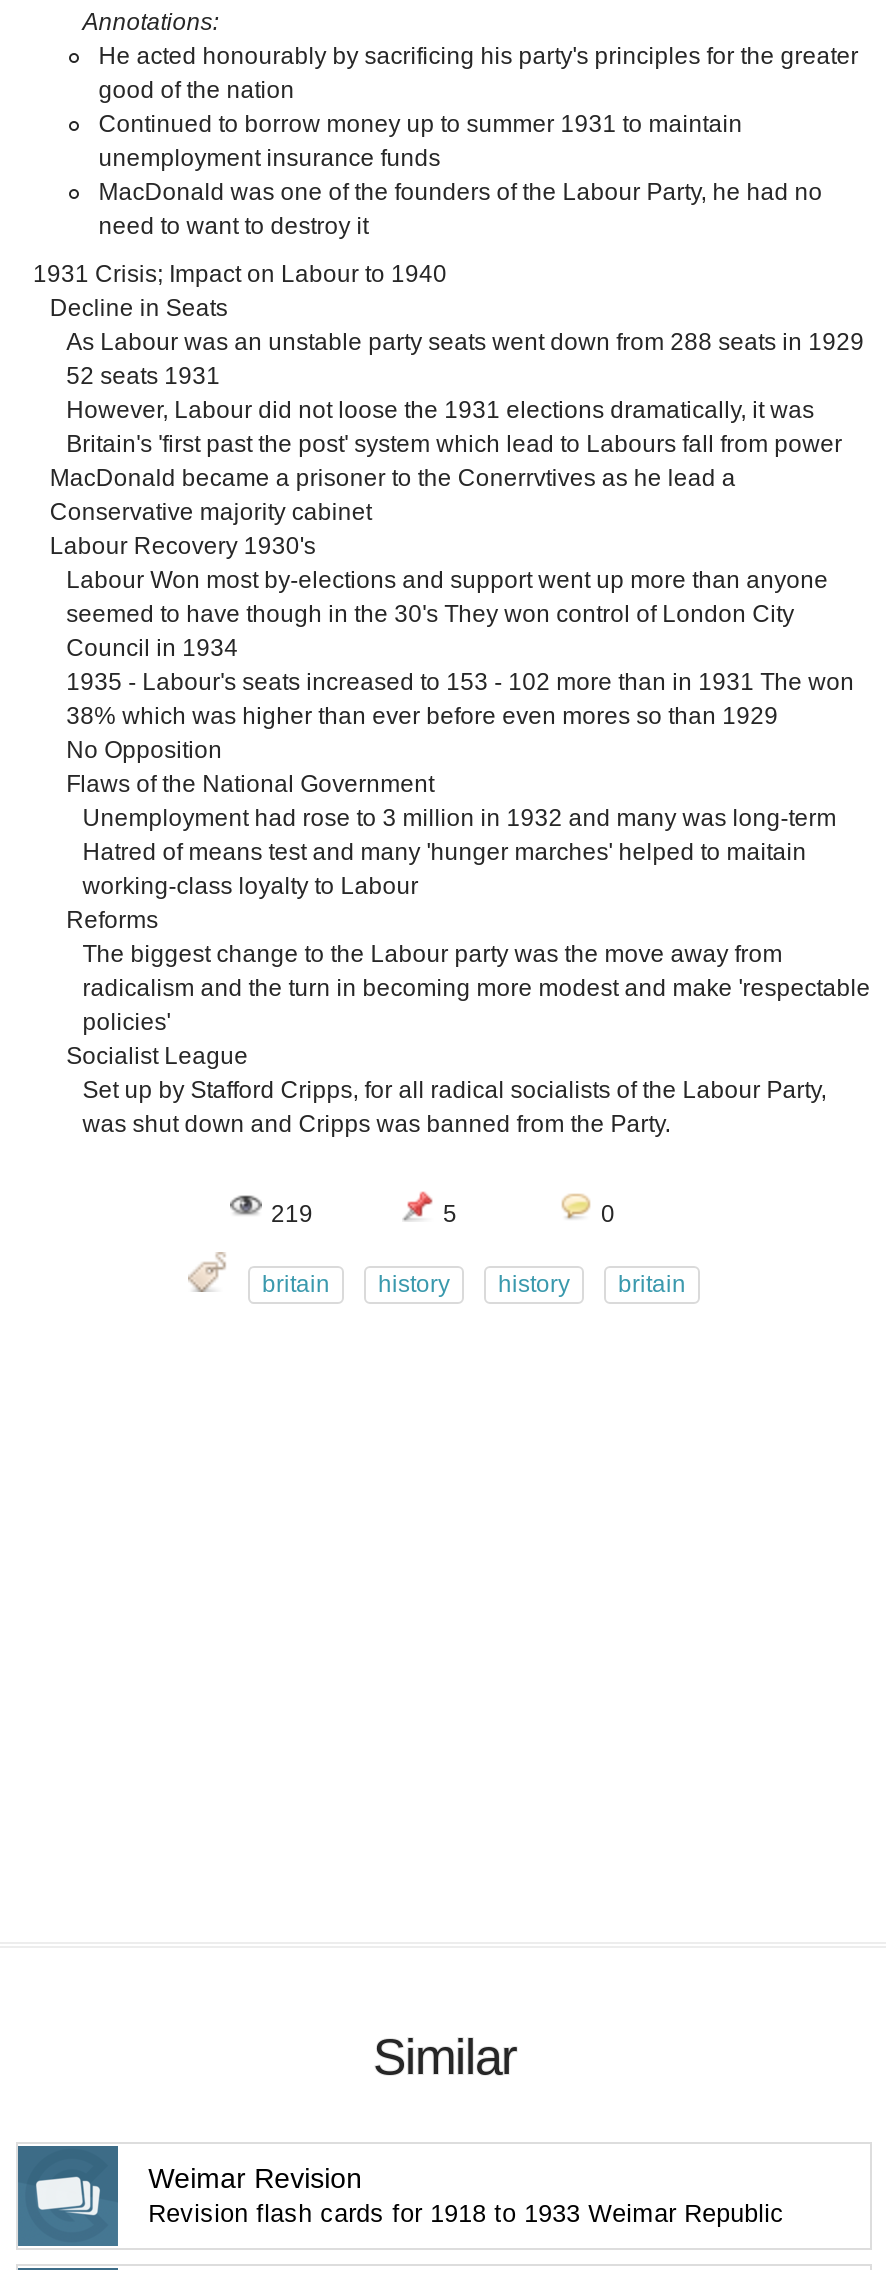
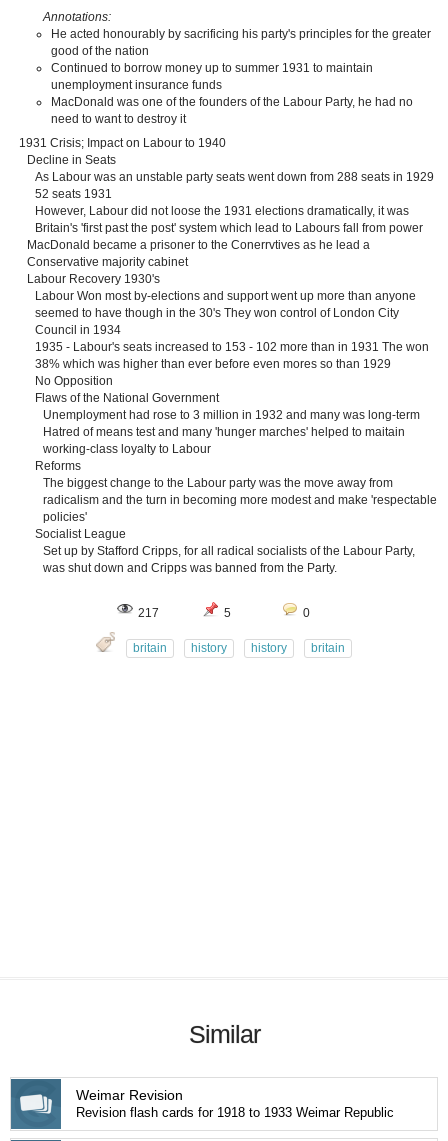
[271,1200,313,1228] 219 -> [137,606,158,620] 217

